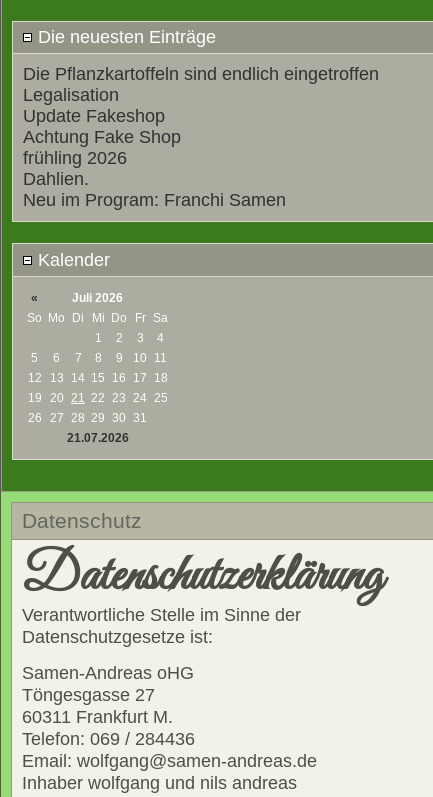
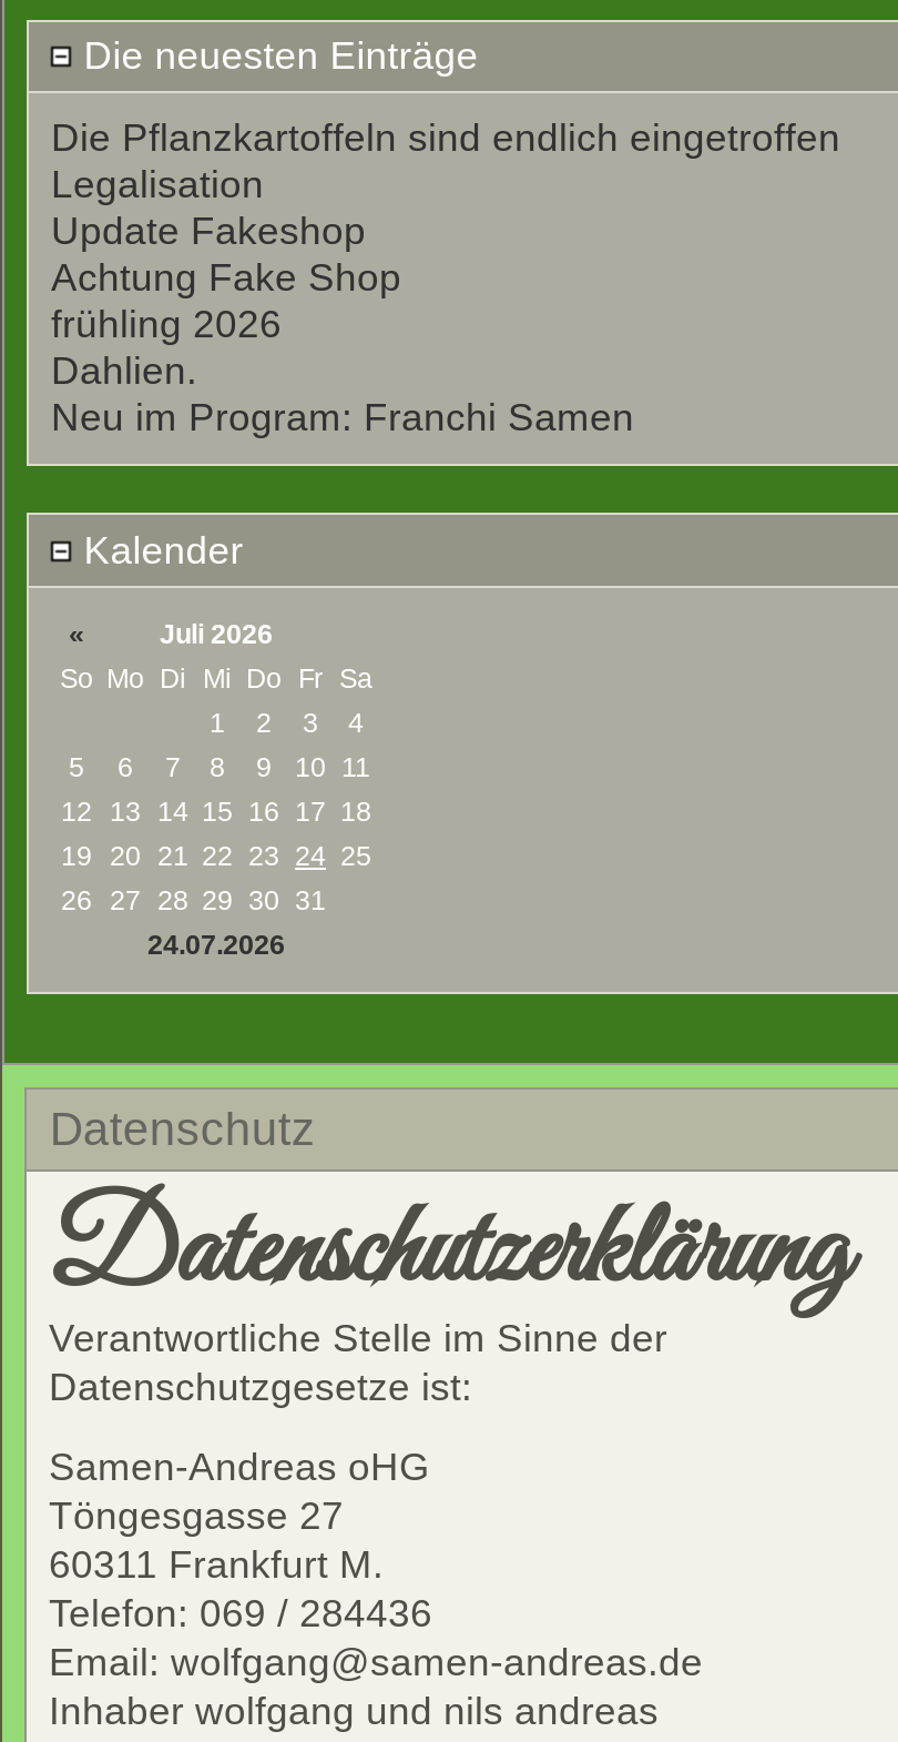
[66,431,128,445] 21.07.2026 -> [147,929,285,960] 24.07.2026

